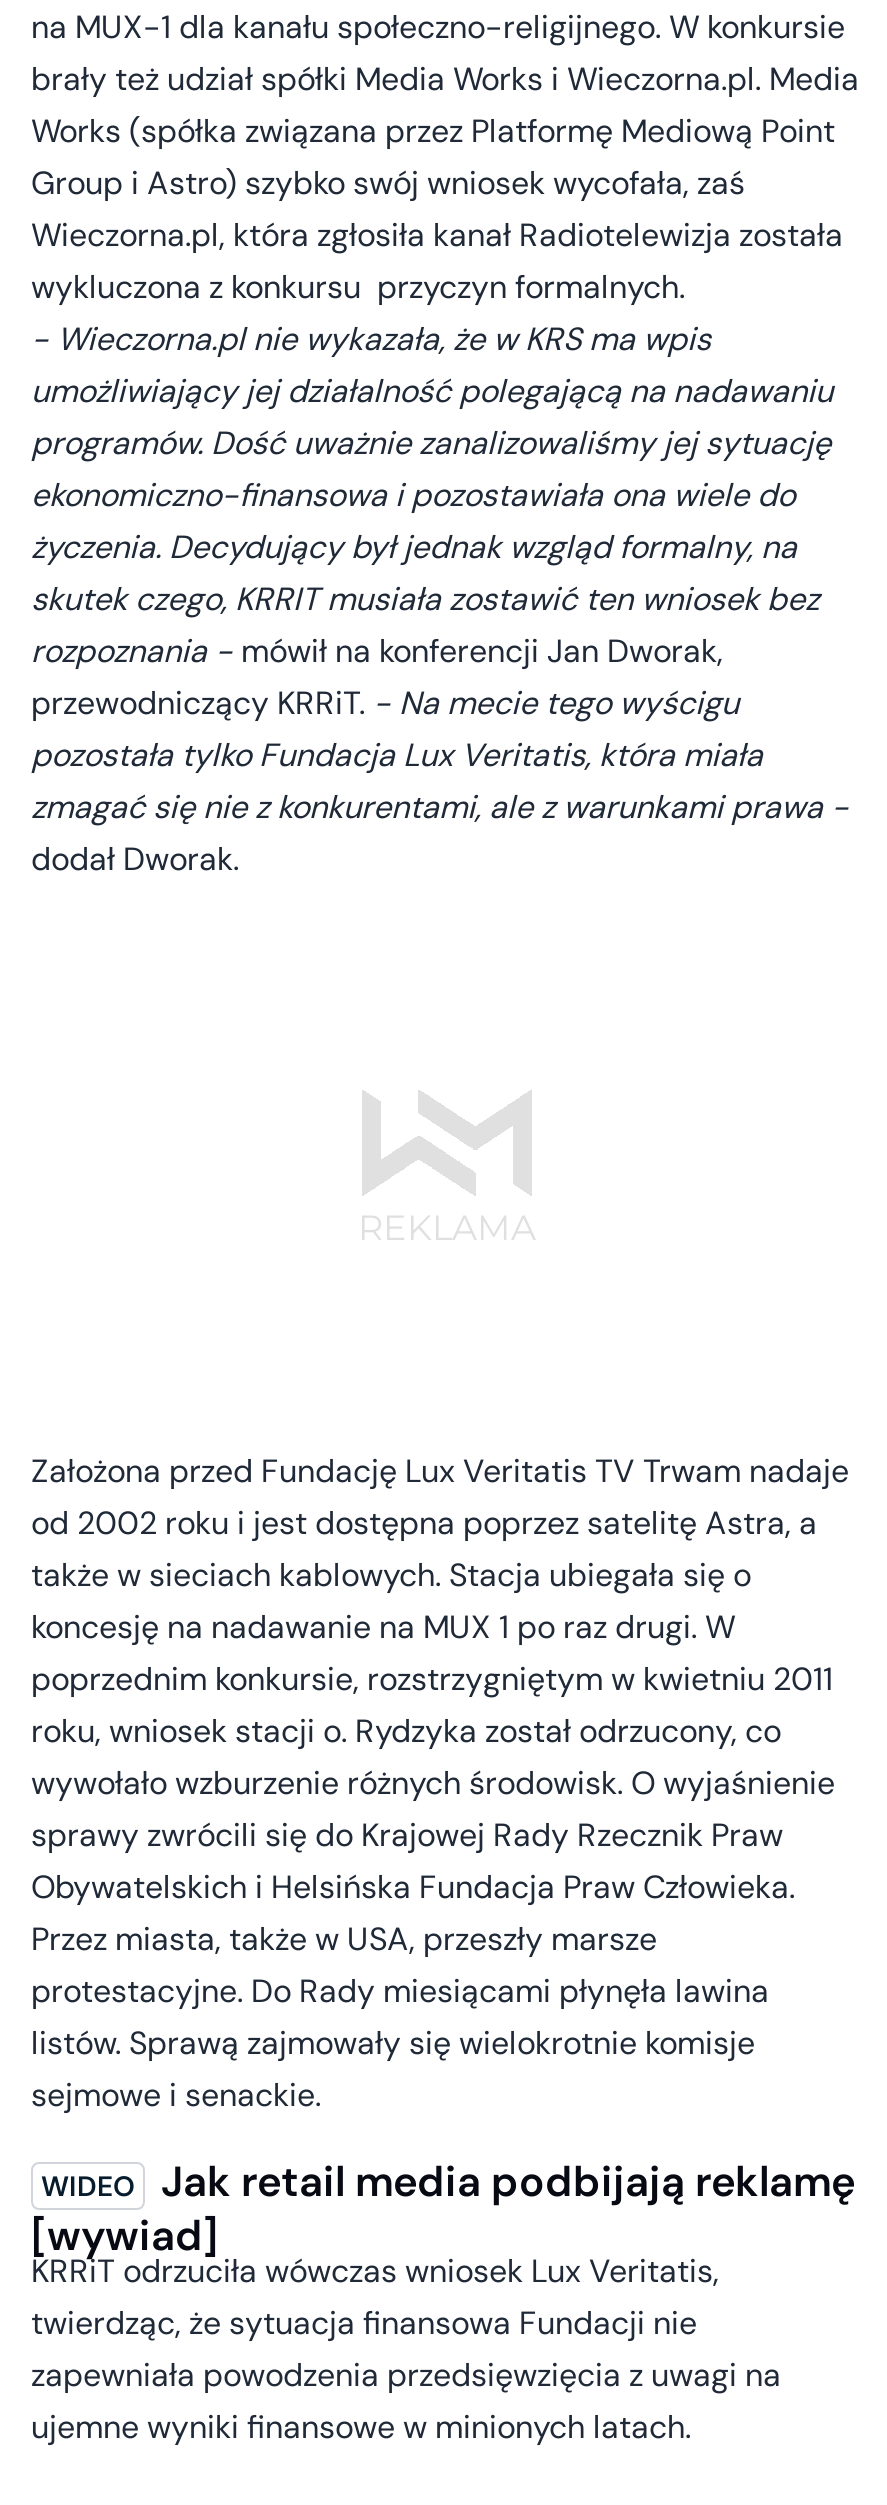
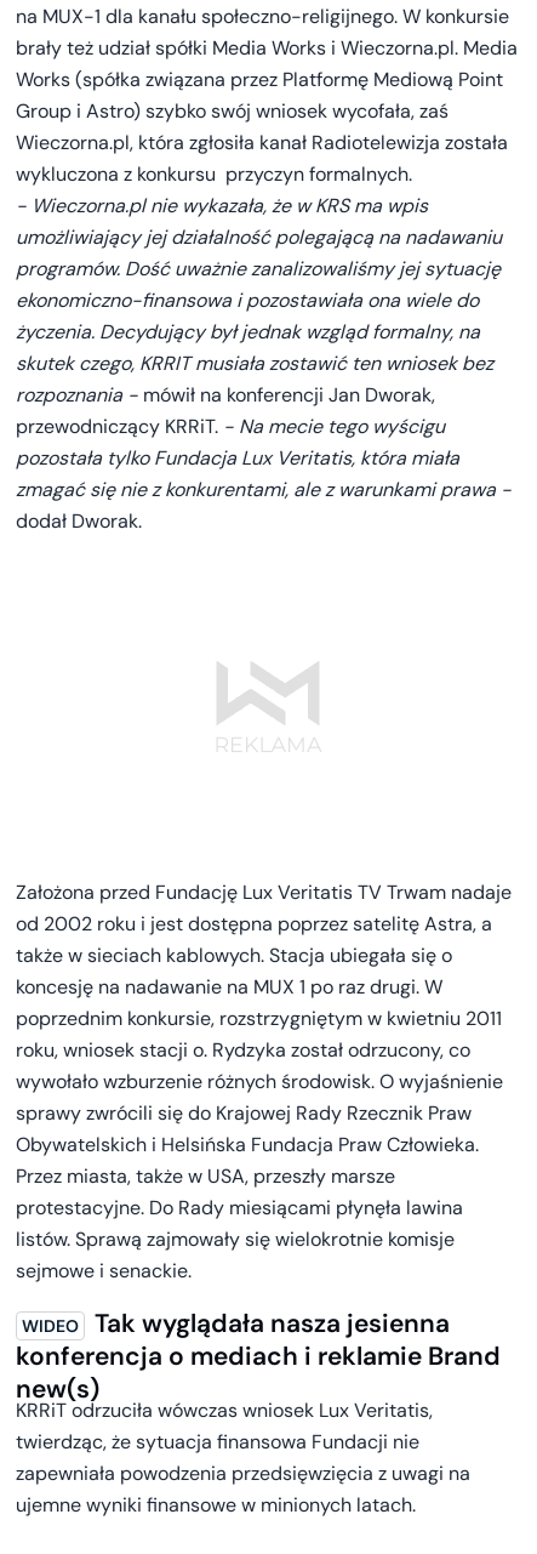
[31,2154,855,2262] Jak retail media podbijają reklamę | [wywiad] -> [16,1307,501,1405] Tak wyglądała nasza jesienna | konferencja o mediach i reklamie Brand | new(s)

